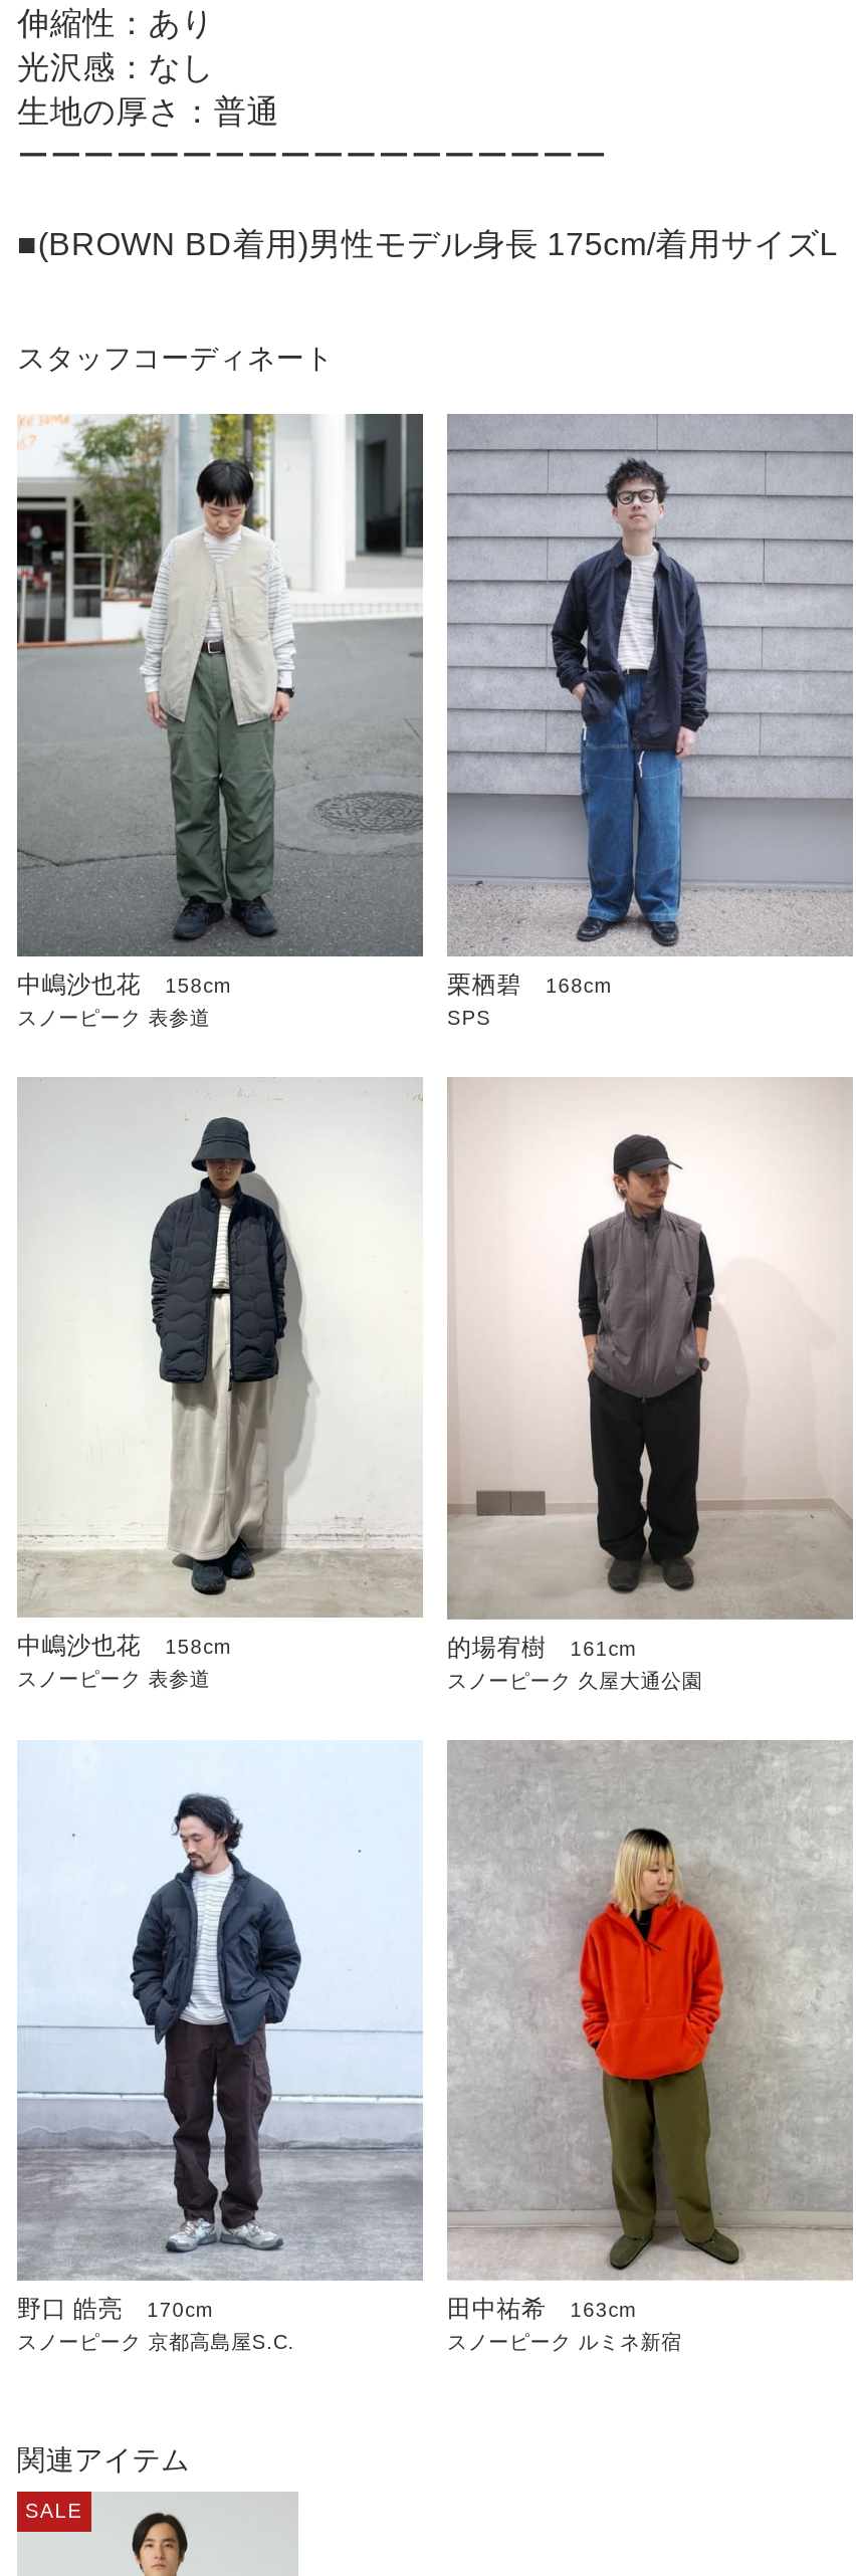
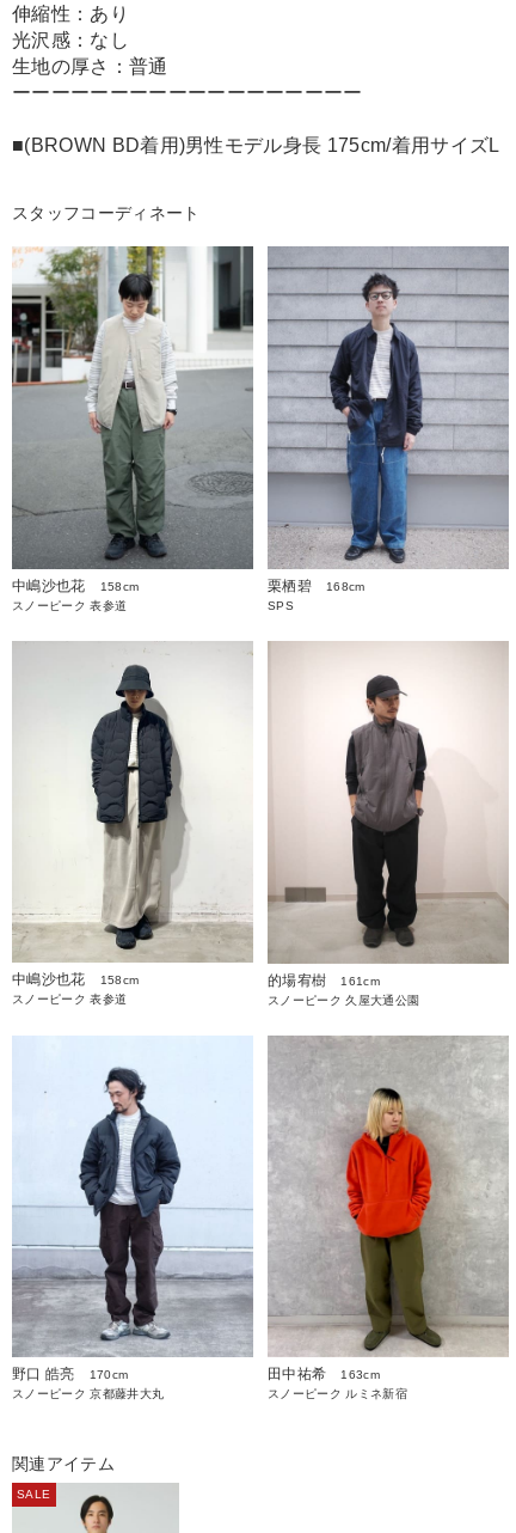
[17,2331,295,2353] スノーピーク 京都高島屋S.C. -> [12,1387,164,1400] スノーピーク 京都藤井大丸

